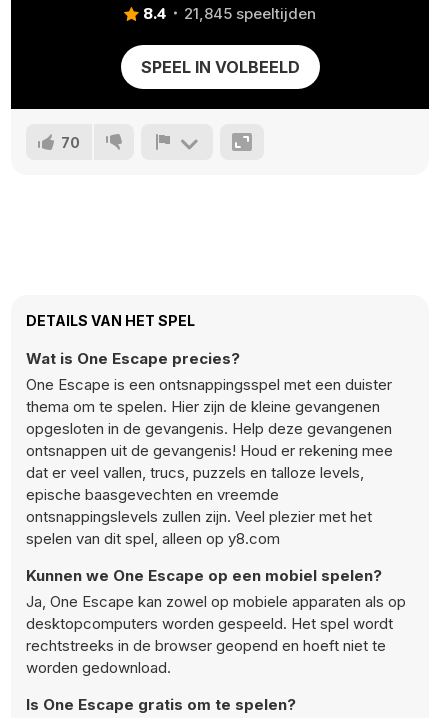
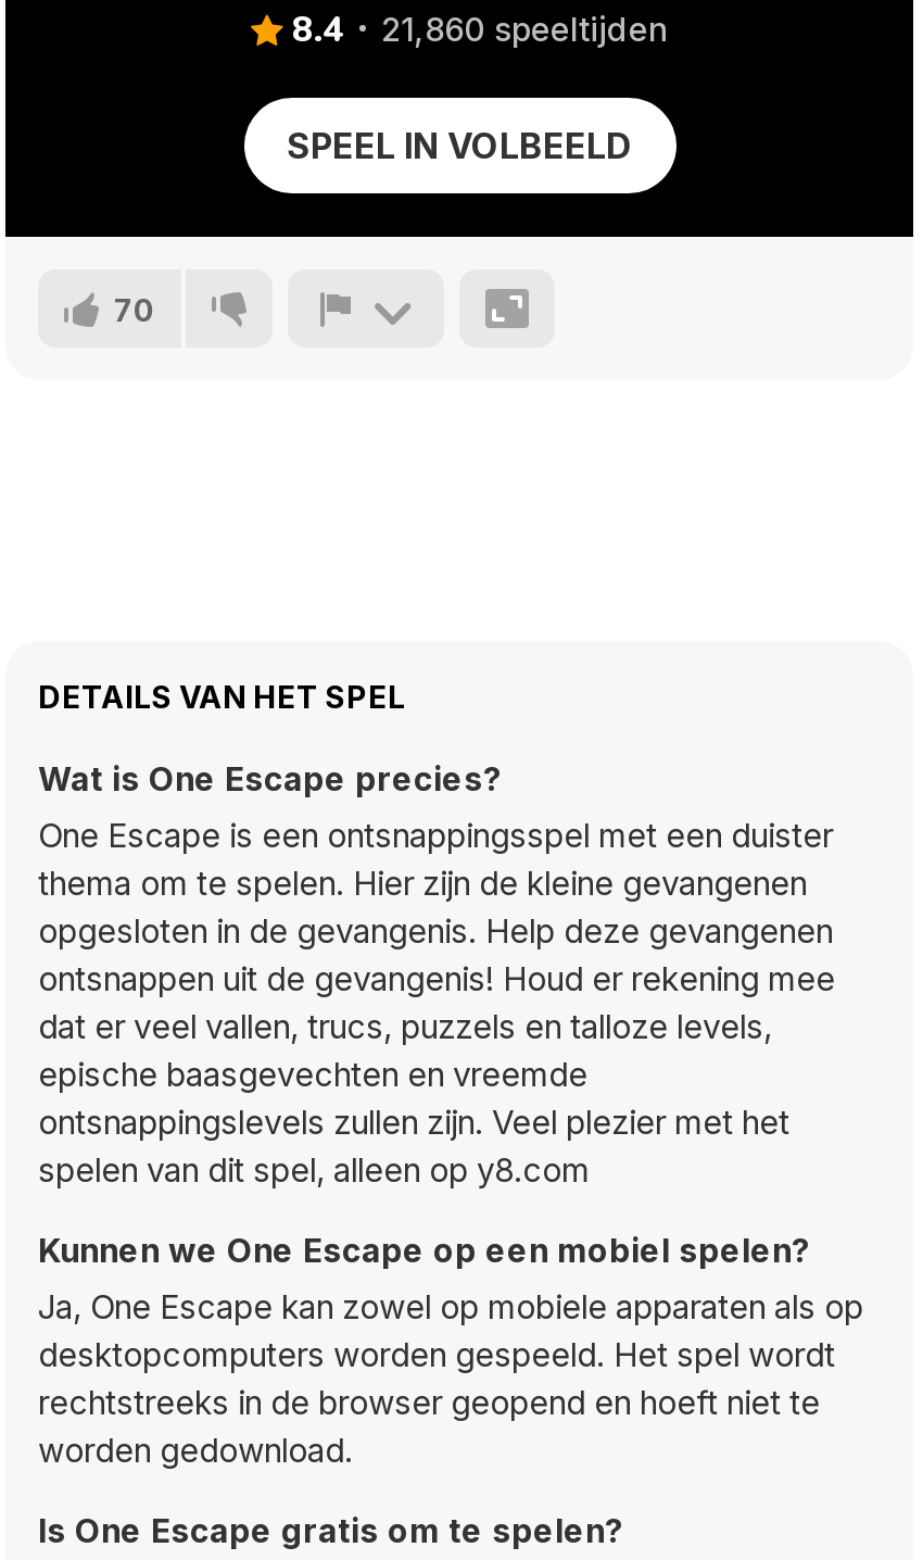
[143,3,316,25] 8.4 21,845 speeltijden -> [292,7,668,54] 8.4 21,860 speeltijden

